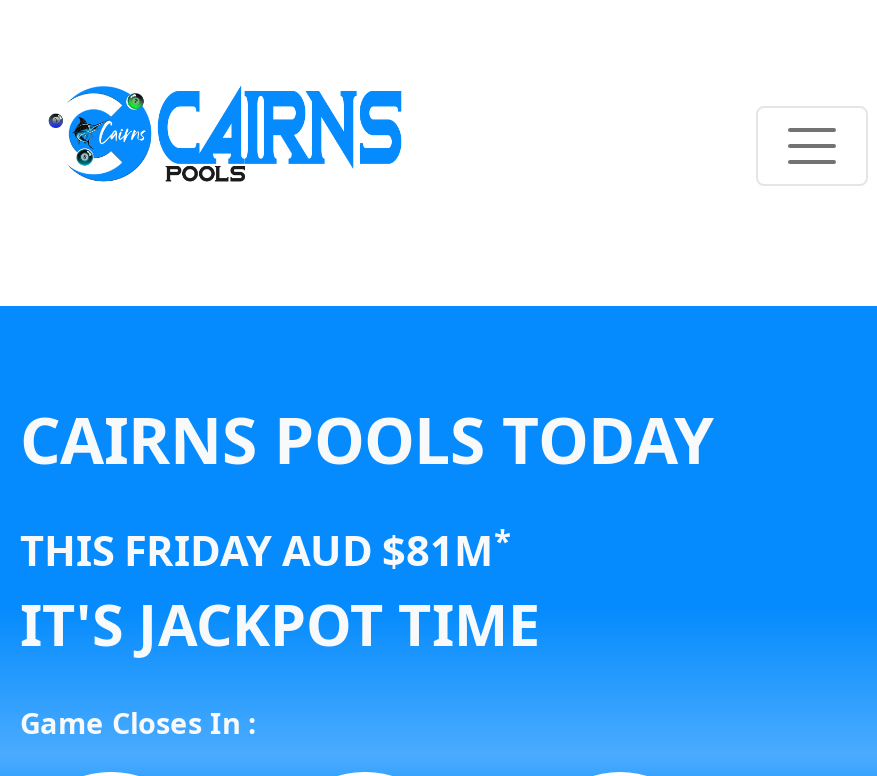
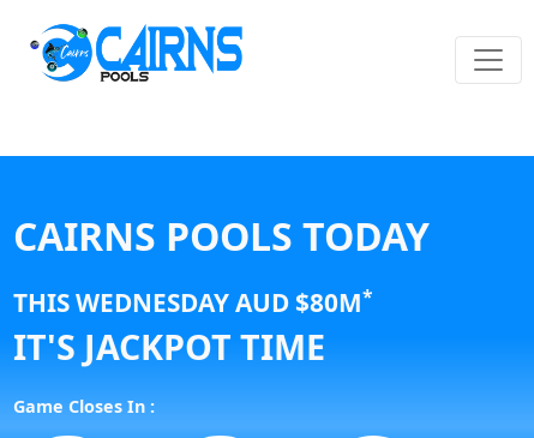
[20,517,512,579] THIS FRIDAY AUD $81 M* -> [13,283,373,320] THIS WEDNESDAY AUD $80 M*

